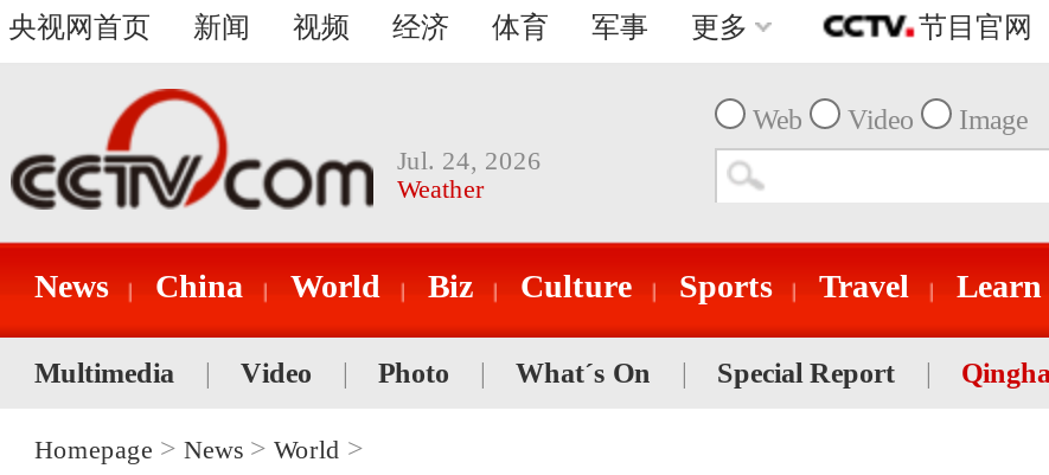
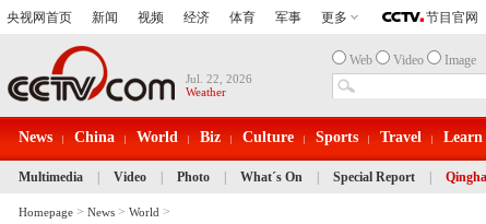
[397,146,542,174] Jul. 24, 2026 -> [186,72,252,85] Jul. 22, 2026

